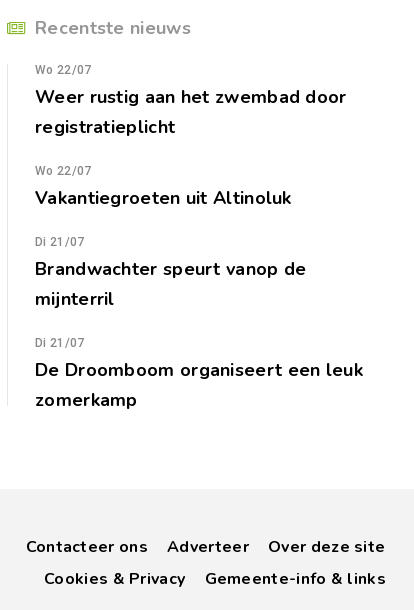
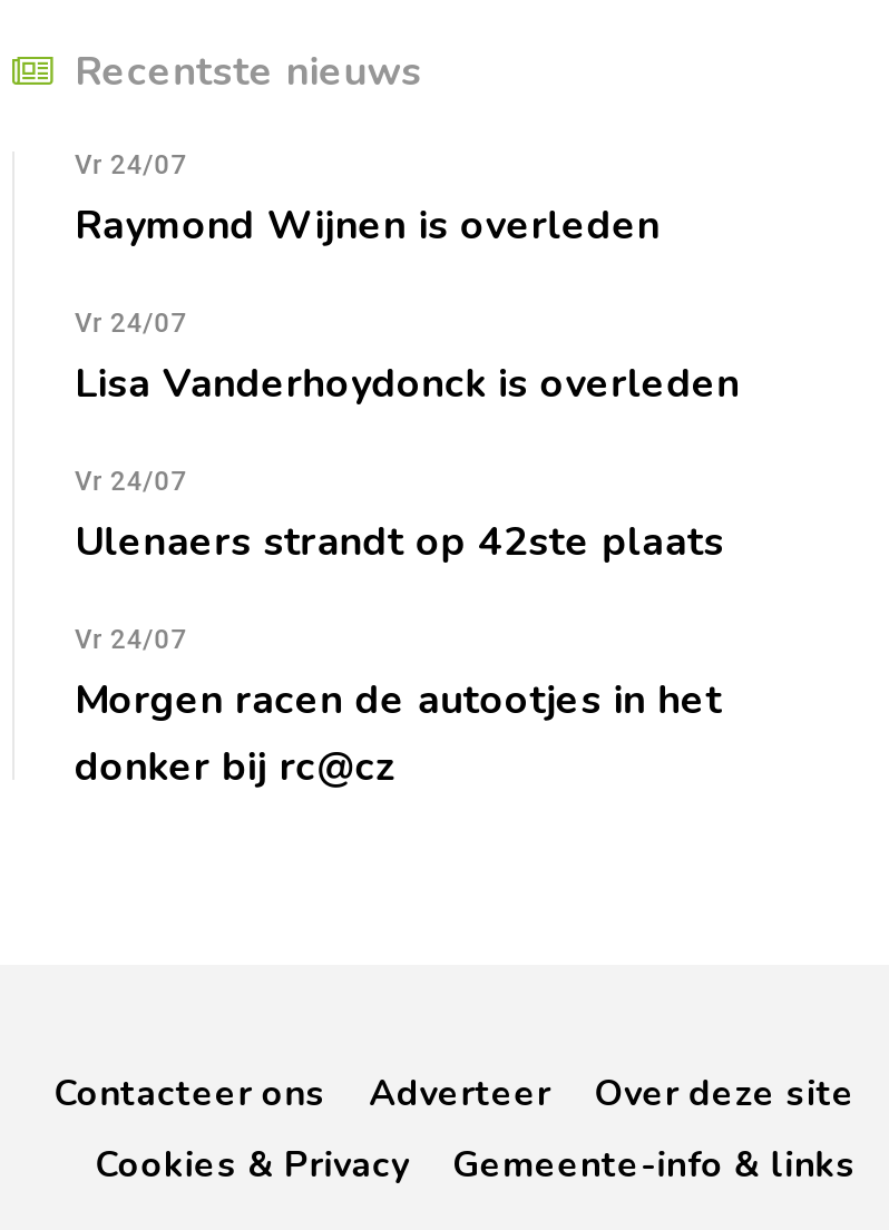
[35,63,347,139] Wo 22/07 | Weer rustig aan het zwembad door | registratieplicht -> [75,149,660,252] Vr 24/07 | Raymond Wijnen is overleden
[35,164,292,210] Wo 22/07 | Vakantiegroeten uit Altinoluk -> [75,307,740,410] Vr 24/07 | Lisa Vanderhoydonck is overleden
[35,235,306,311] Di 21/07 | Brandwachter speurt vanop de | mijnterril -> [75,466,724,568] Vr 24/07 | Ulenaers strandt op 42ste plaats
[35,336,363,412] Di 21/07 | De Droomboom organiseert een leuk | zomerkamp -> [75,624,722,793] Vr 24/07 | Morgen racen de autootjes in het | donker bij rc@cz

